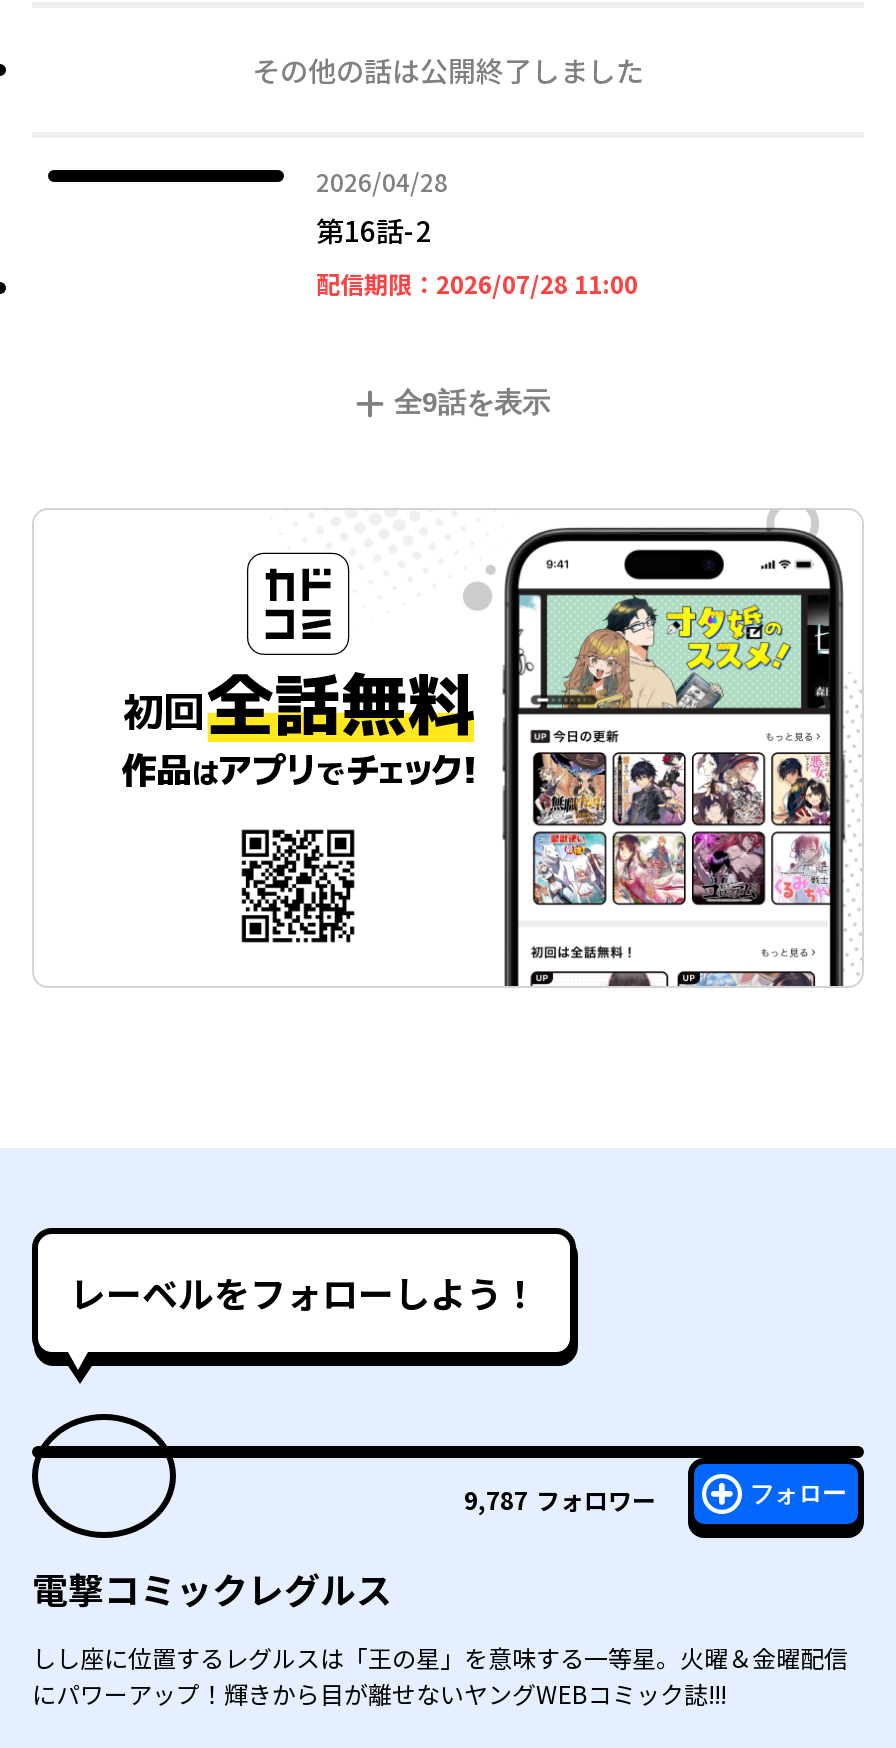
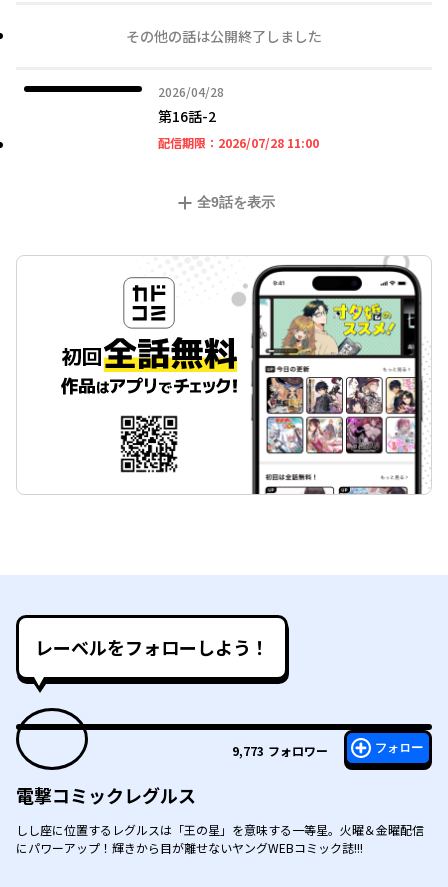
[464,1481,656,1515] 9,787 フォロワー -> [232,741,328,758] 9,773 フォロワー

